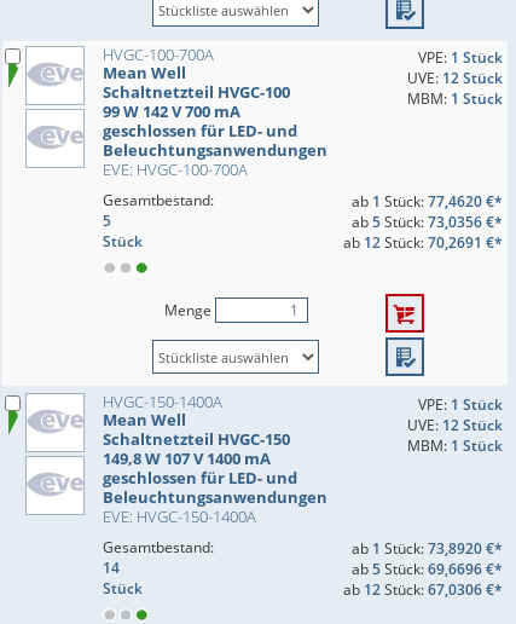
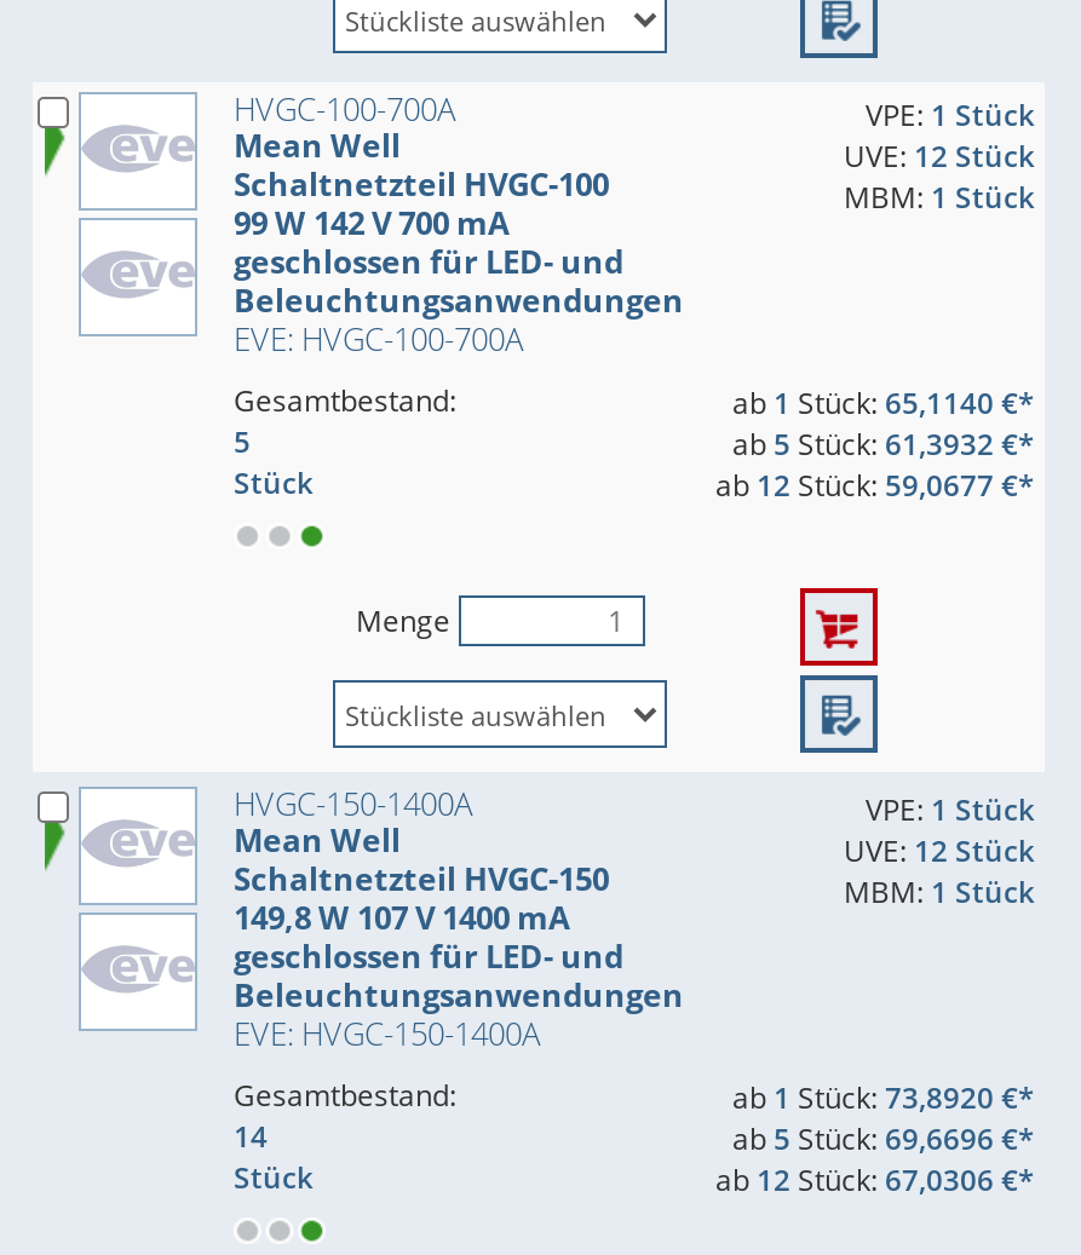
[352,191,503,212] ab 1 Stück: 77,4620 €* -> [732,382,1035,424] ab 1 Stück: 65,1140 €*
[352,212,503,232] ab 5 Stück: 73,0356 €* -> [732,424,1035,465] ab 5 Stück: 61,3932 €*
[343,232,503,253] ab 12 Stück: 70,2691 €* -> [715,465,1035,506] ab 12 Stück: 59,0677 €*

